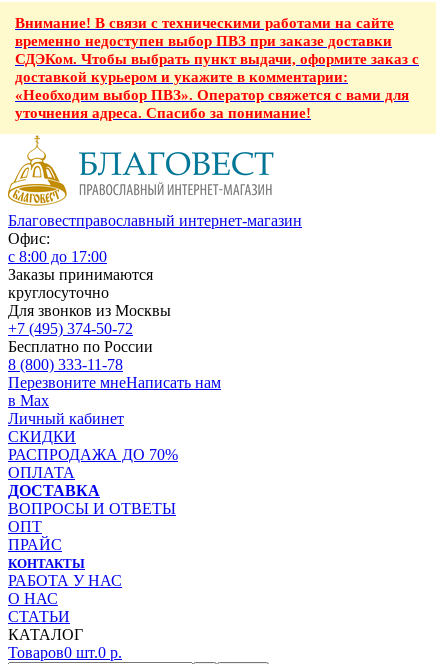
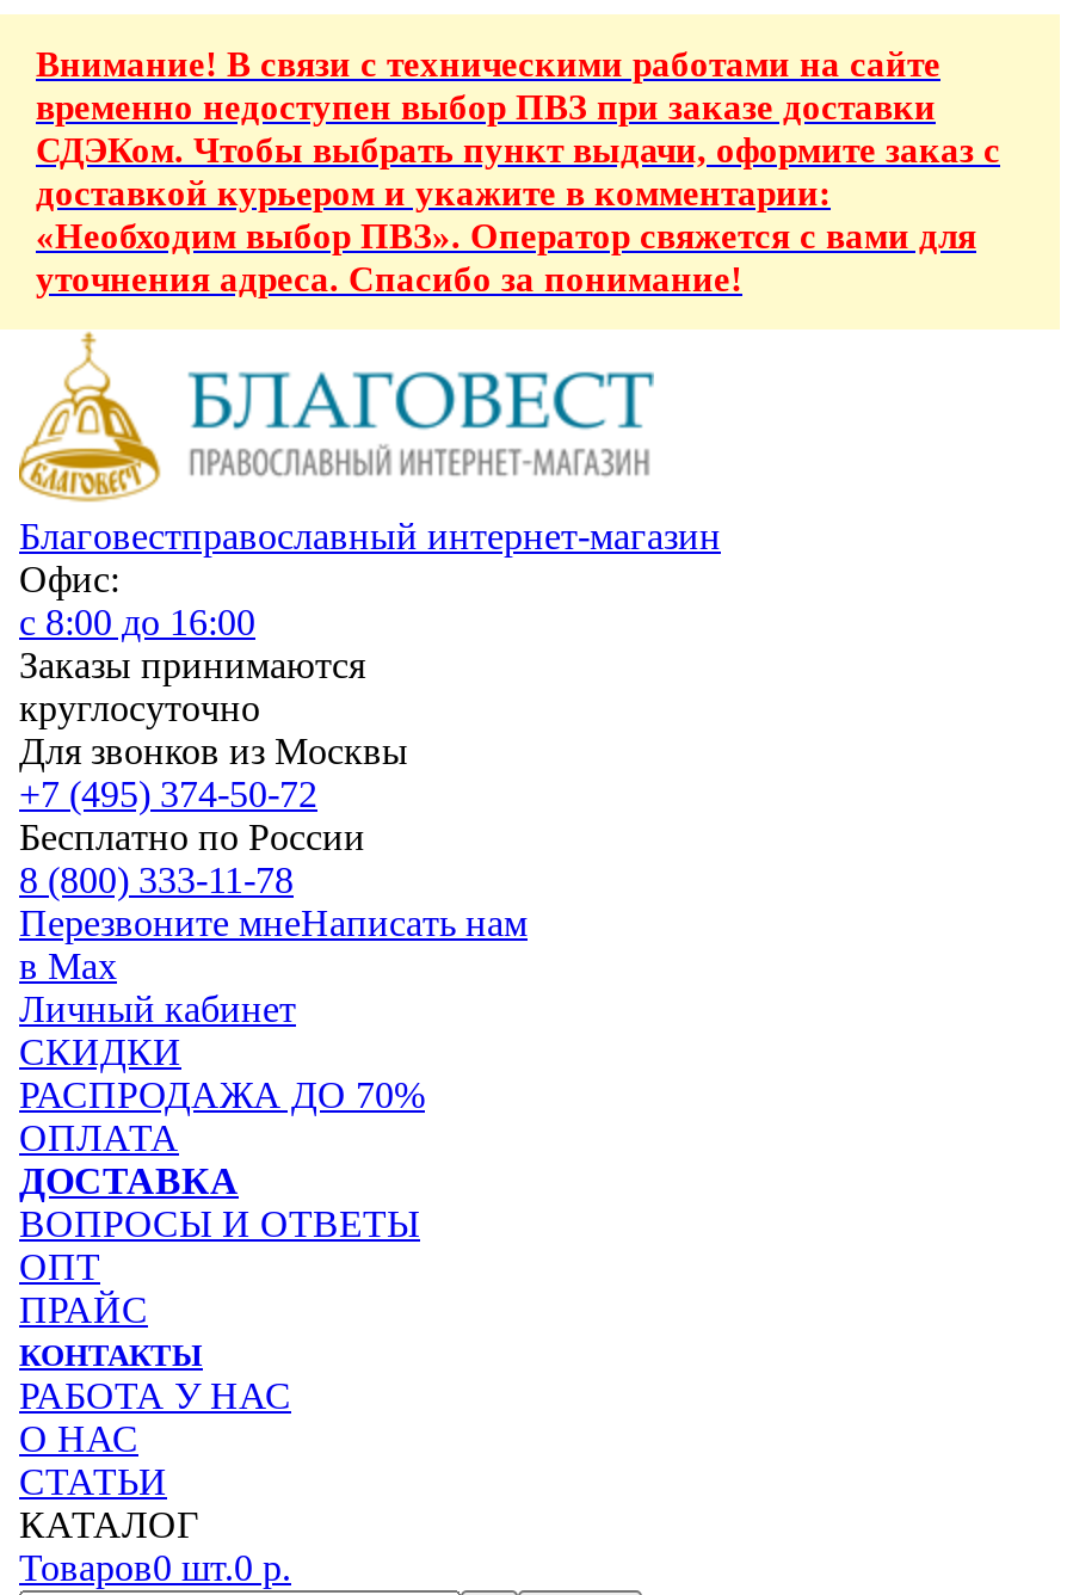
[8,248,107,265] с 8:00 до 17:00 -> [19,602,255,642] с 8:00 до 16:00

